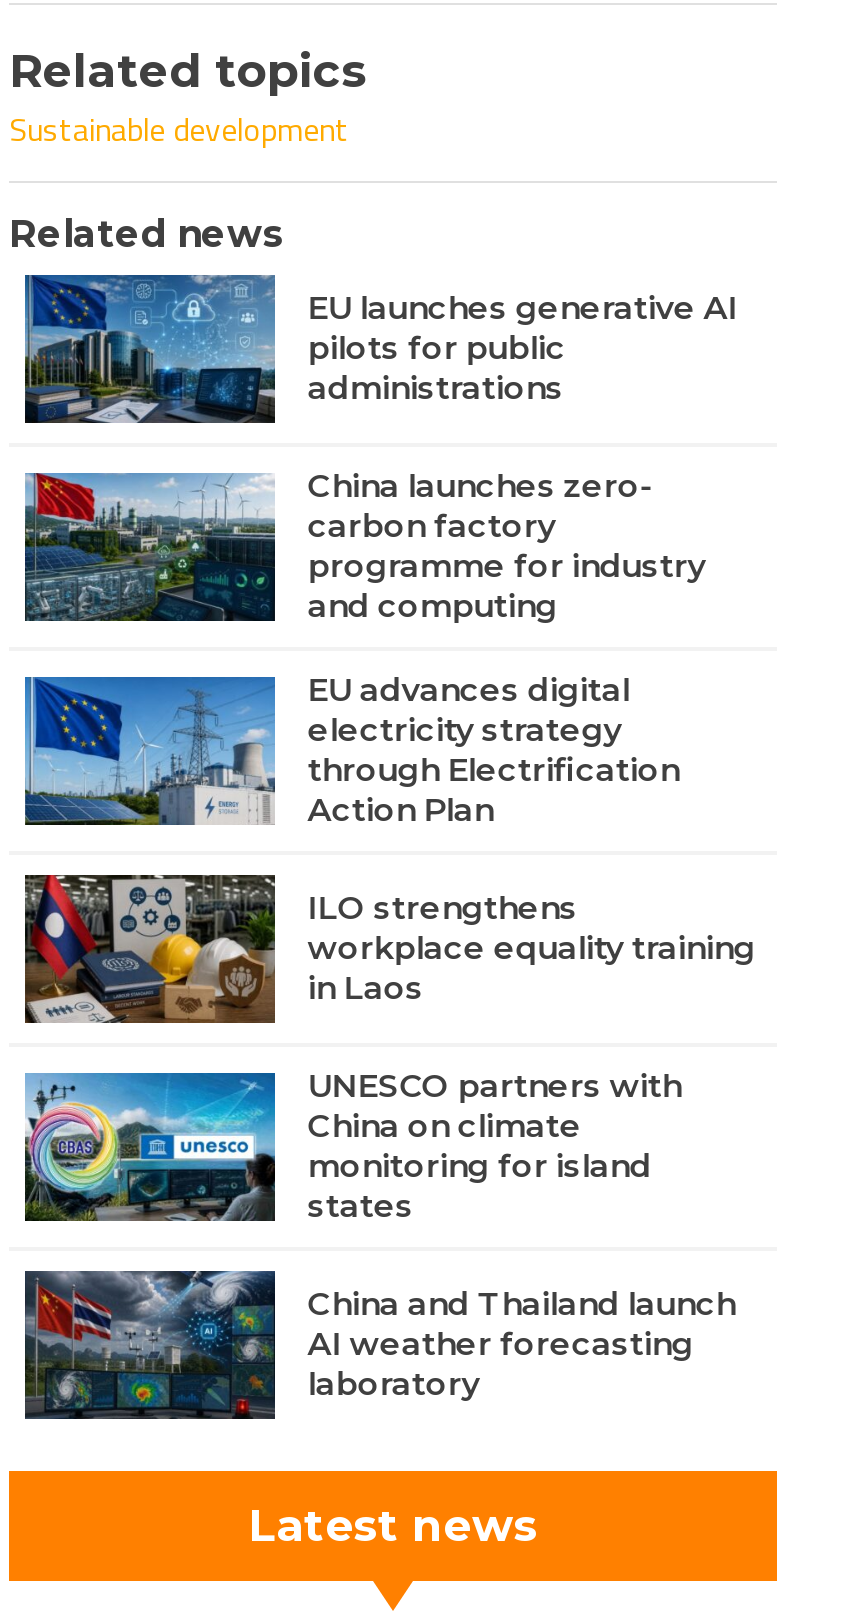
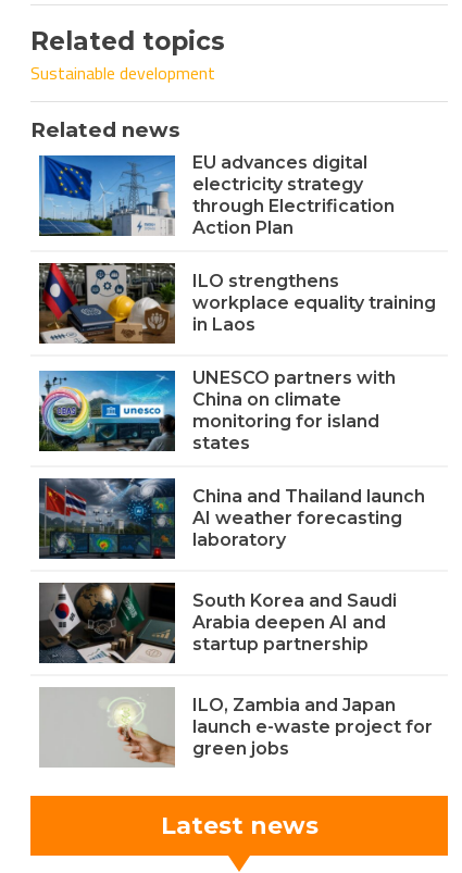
[23,273,737,625] [image] | EU launches generative AI | pilots for public | administrations | China launches zero- | carbon factory | programme for industry | and computing -> none
[25,471,277,623] [image] -> none
moved [21,671,755,1403] -> [37,152,436,550]: [image] | EU advances digital | electricity strategy | ... | AI weather forecasting | laboratory
none -> [38,582,433,759] [image] | South Korea and Saudi | Arabia deepen AI and | startup partnership | ILO, Zambia and Japan | launch e-waste project for | green jobs
none -> [40,688,176,766] [image]

